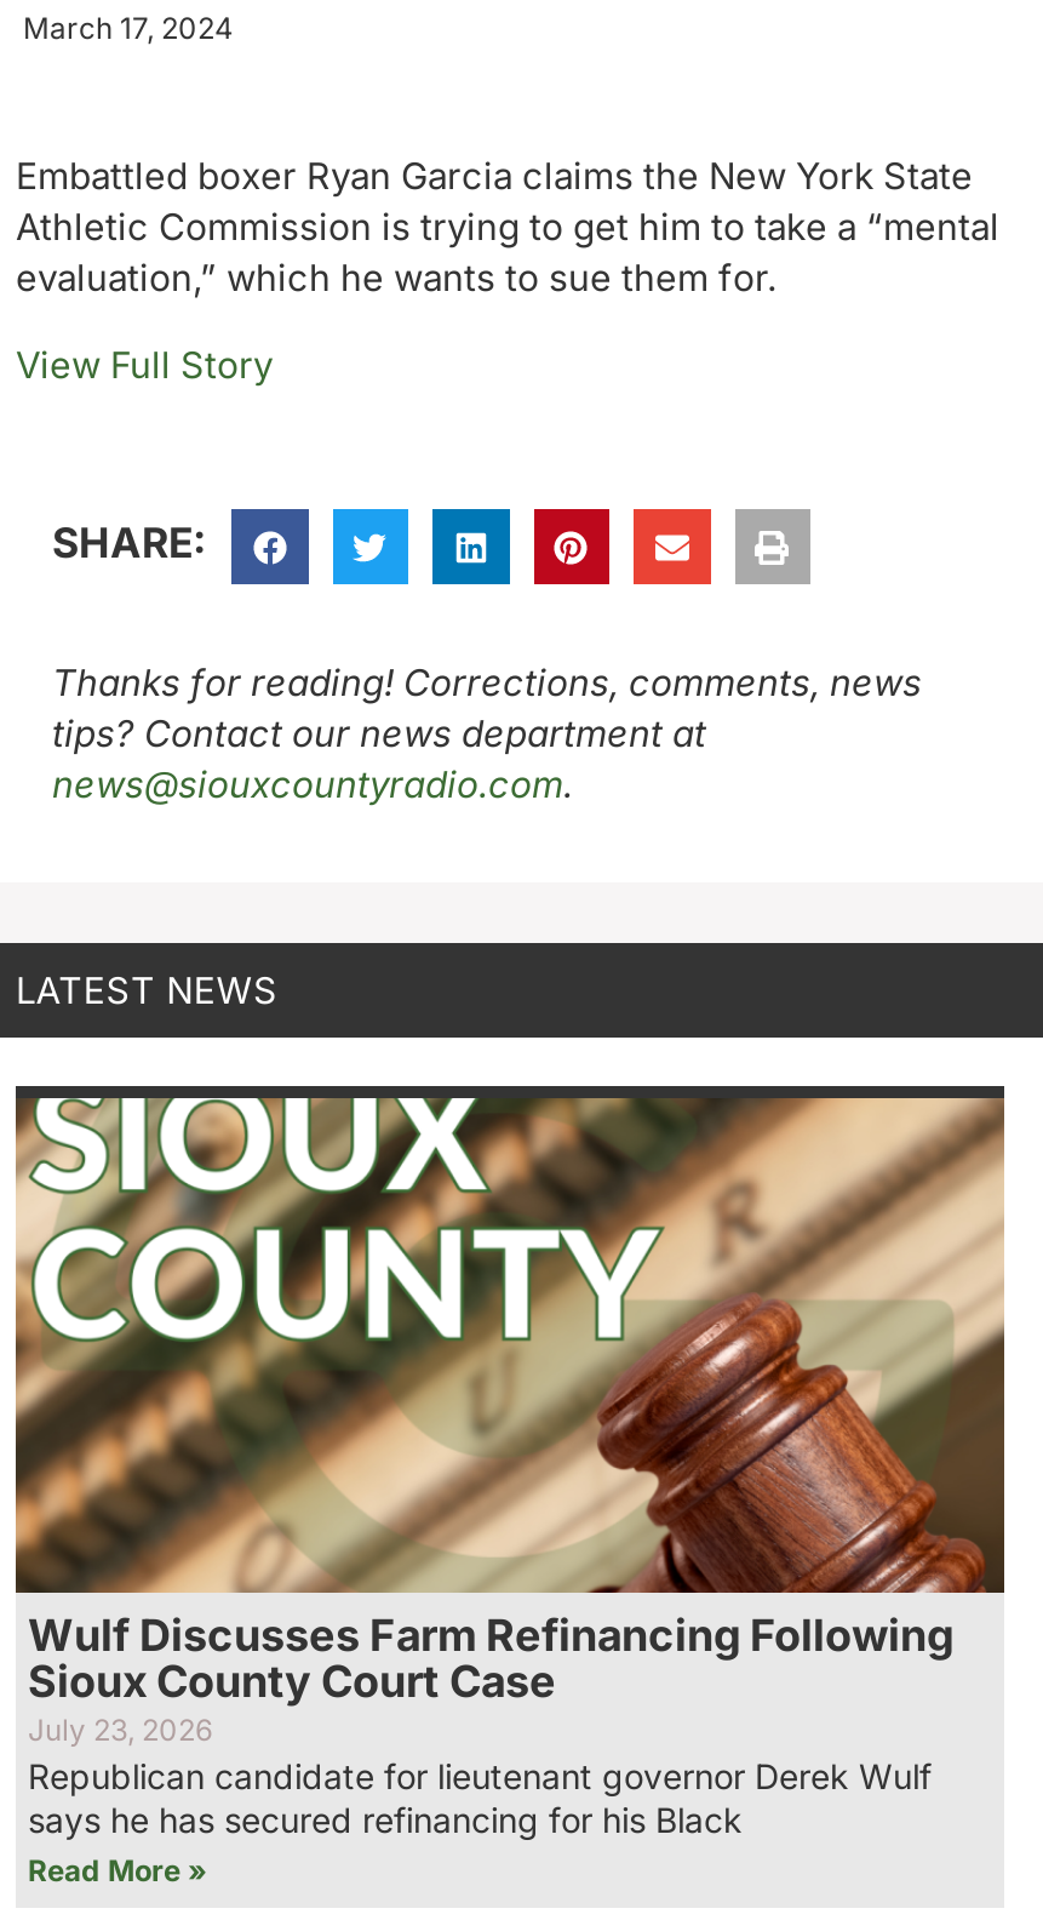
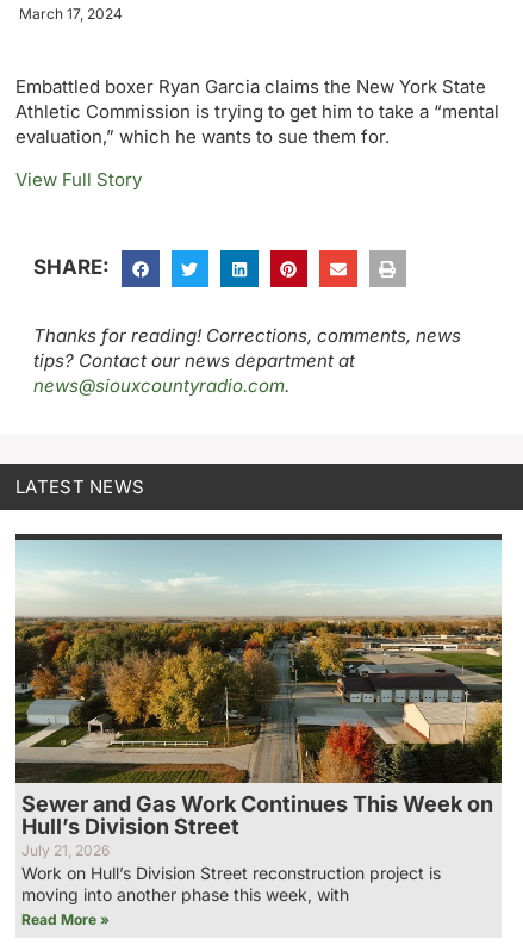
[13,1096,1007,1840] [image] | Wulf Discusses Farm Refinancing Following | Sioux County Court Case | July 23, 2026 | Republican candidate for lieutenant governor Derek Wulf | says he has secured refinancing for his Black -> [14,539,503,904] [image] | Sewer and Gas Work Continues This Week on | Hull’s Division Street | July 21, 2026 | Work on Hull’s Division Street reconstruction project is | moving into another phase this week, with

